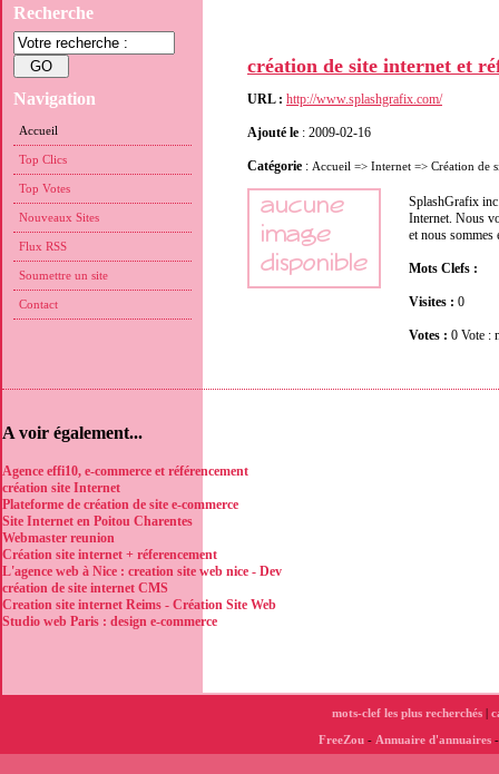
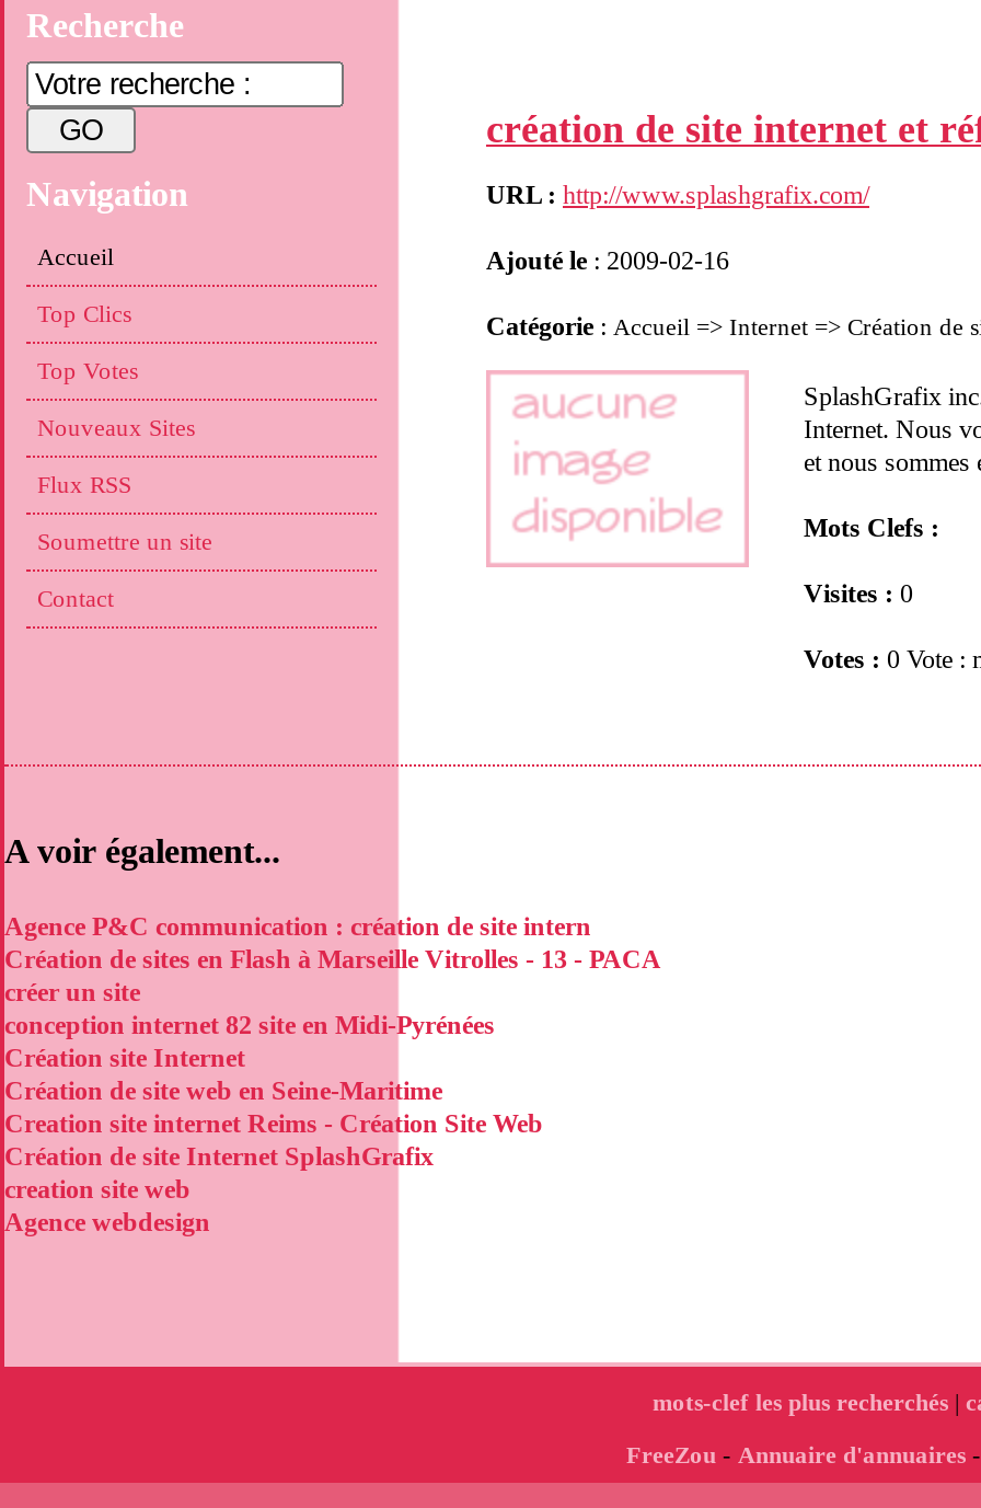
[2,463,282,596] Agence effi10, e-commerce et référencement | création site Internet | Plateforme de création de site e-commerce | Site Internet en Poitou Charentes | Webmaster reunion | Création site internet + réferencement | L'agence web à Nice : creation site web nice - Dev | création de site internet CMS -> [4,911,661,1106] Agence P&C communication : création de site intern | Création de sites en Flash à Marseille Vitrolles - 13 - PACA | créer un site | conception internet 82 site en Midi-Pyrénées | Création site Internet | Création de site web en Seine-Maritime
moved [2,597,276,613] -> [4,1108,543,1139]: Creation site internet Reims - Création Site Web
[2,614,217,629] Studio web Paris : design e-commerce -> [4,1141,434,1238] Création de site Internet SplashGrafix | creation site web | Agence webdesign

